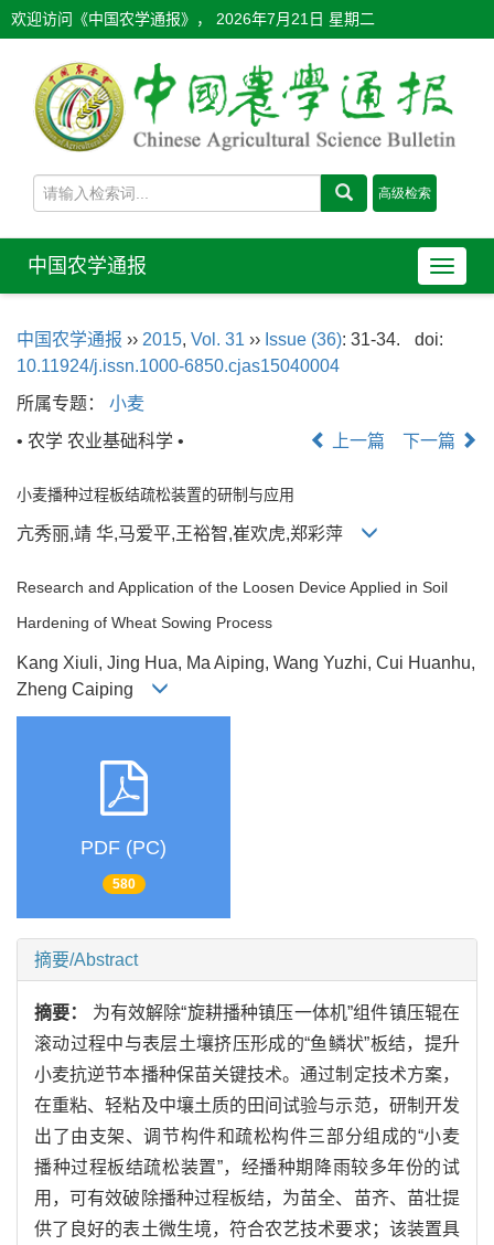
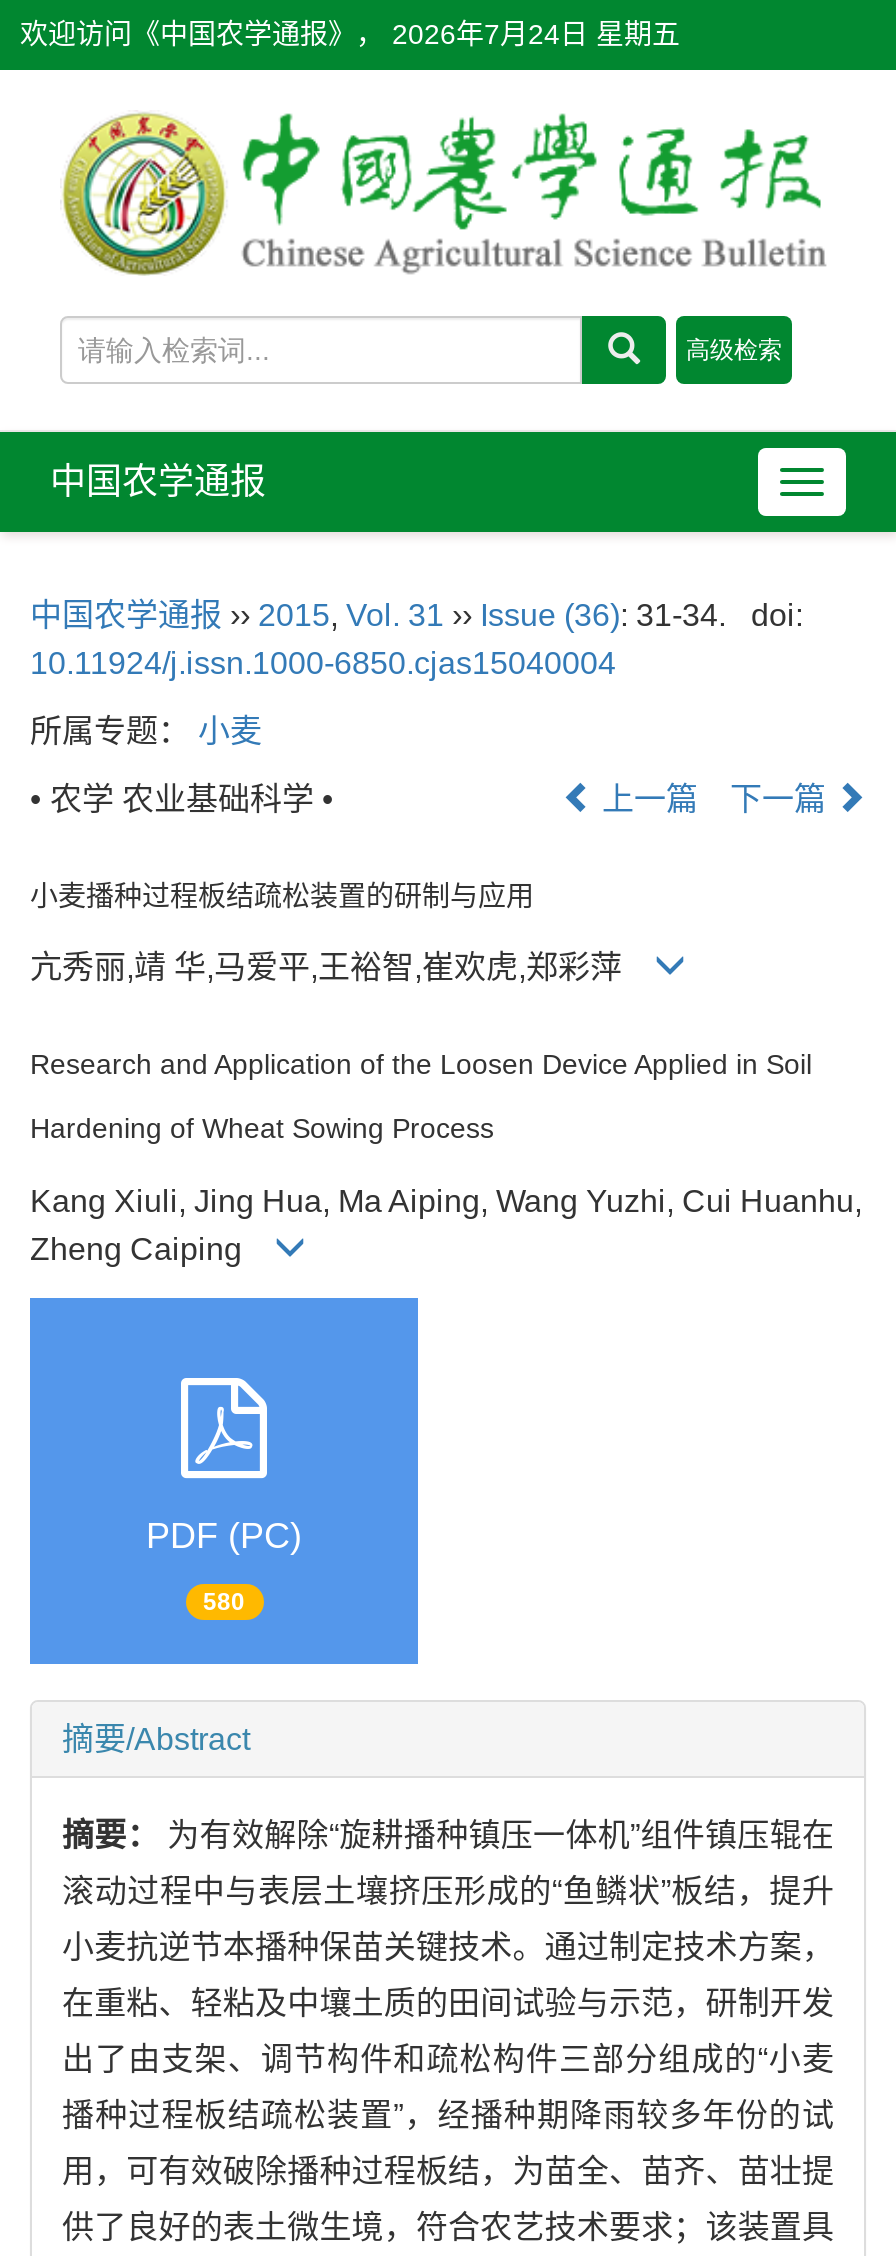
[11,10,375,28] 欢迎访问《中国农学通报》，2026年7月21日 星期二 -> [20,18,680,50] 欢迎访问《中国农学通报》，2026年7月24日 星期五

